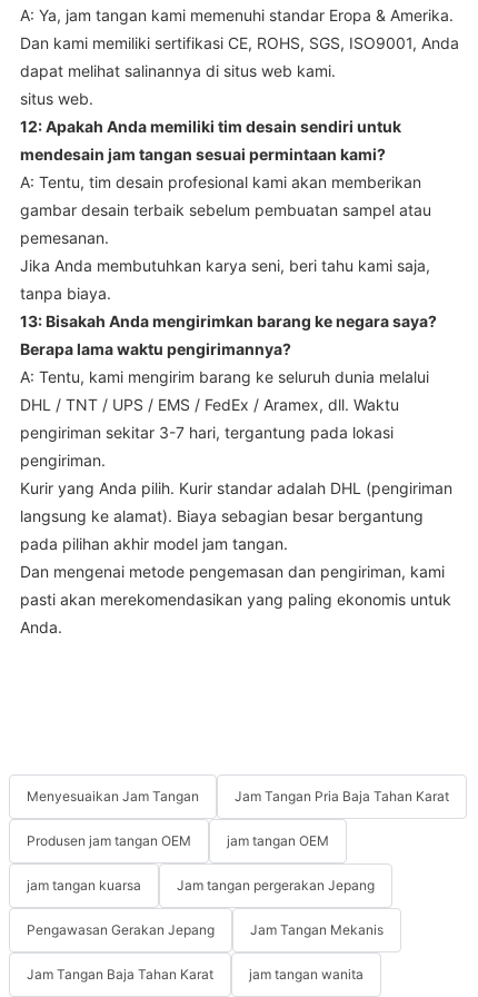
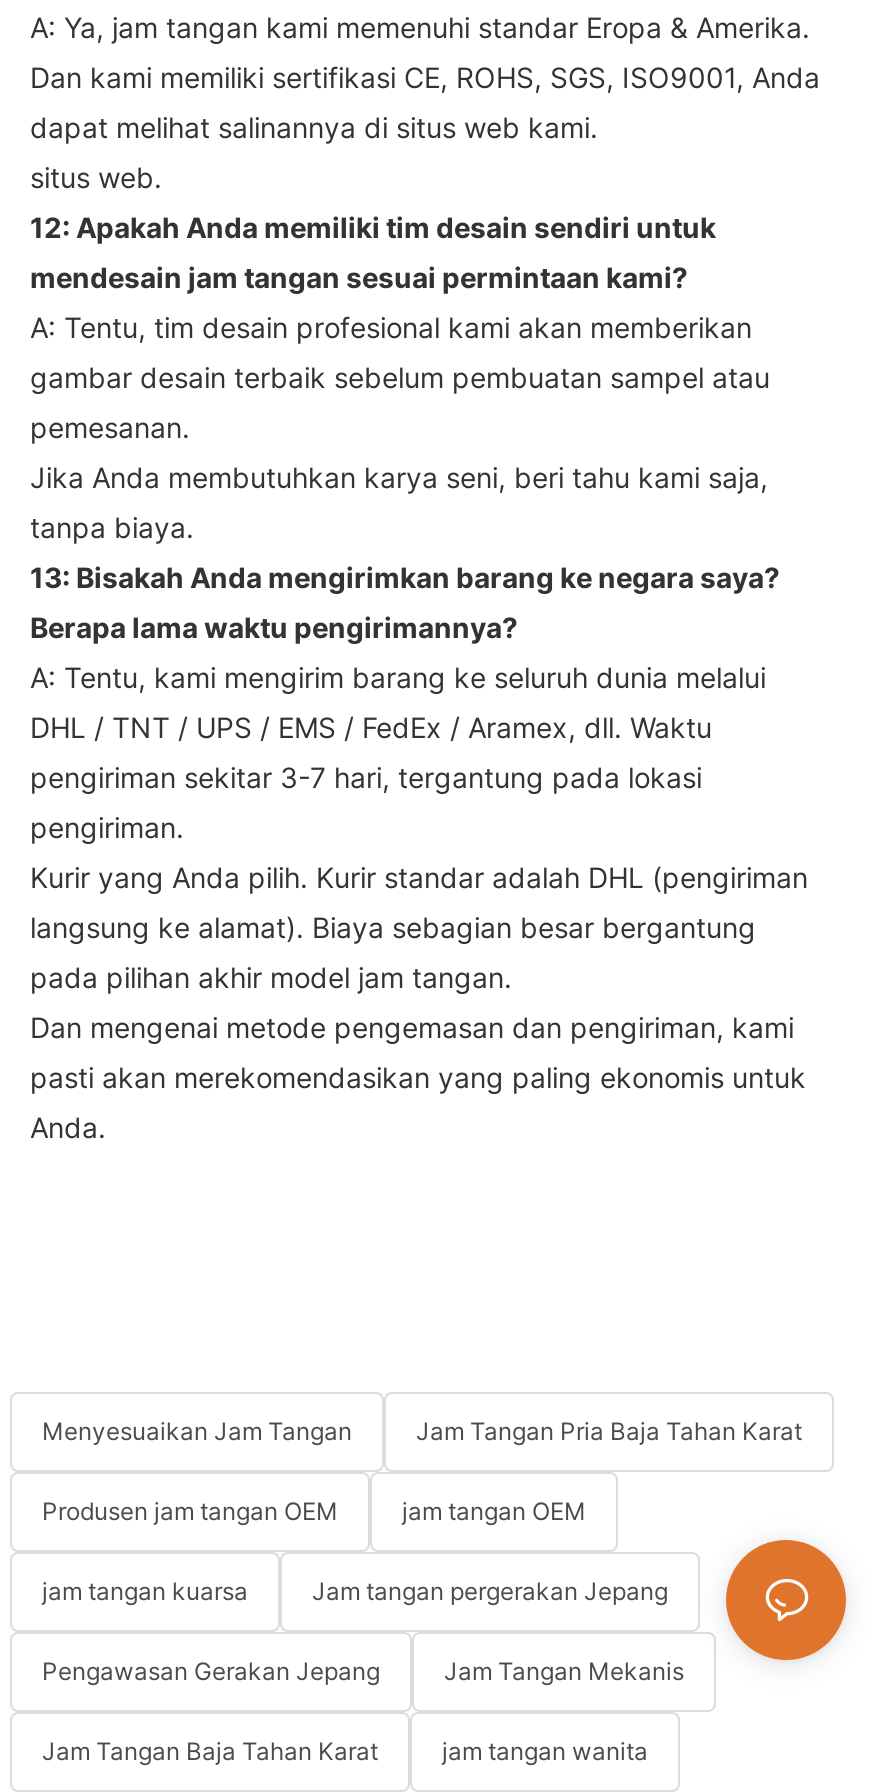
none -> [722,1536,850,1664] [image]

